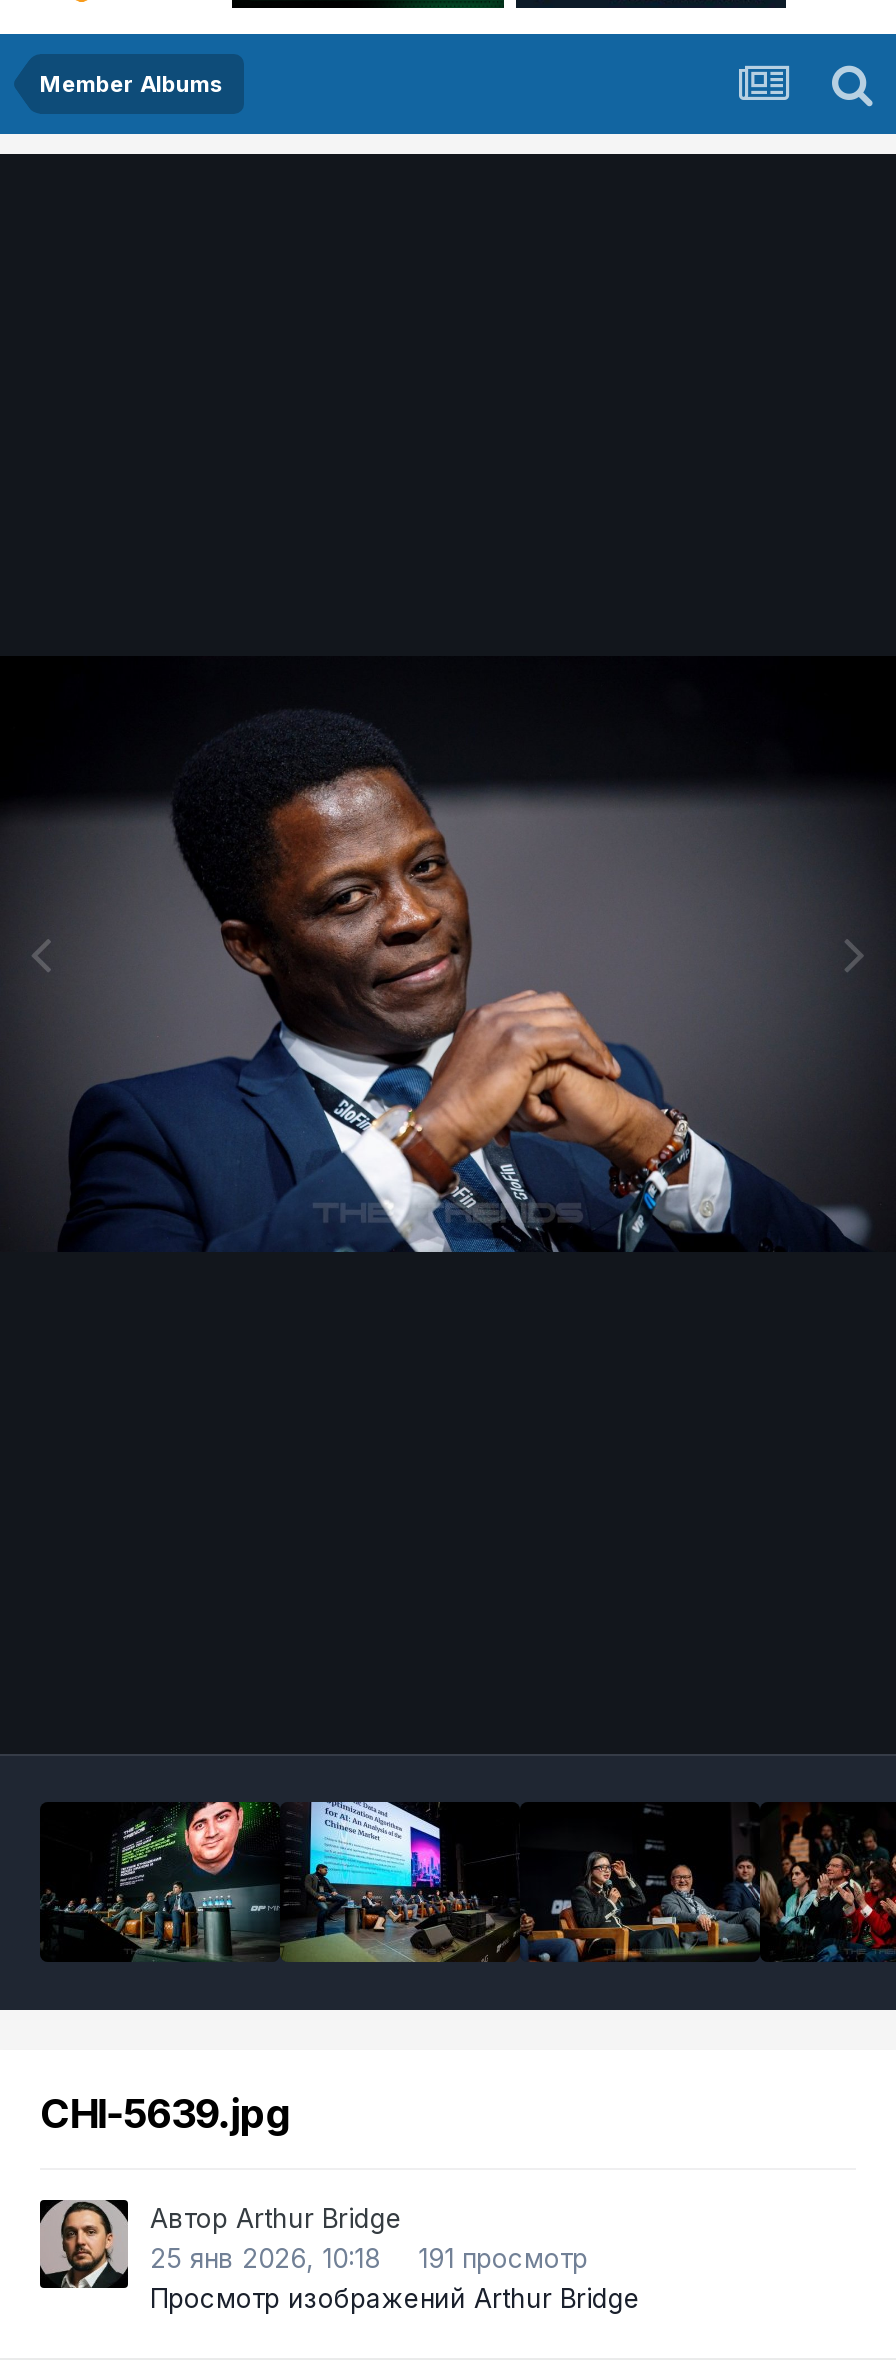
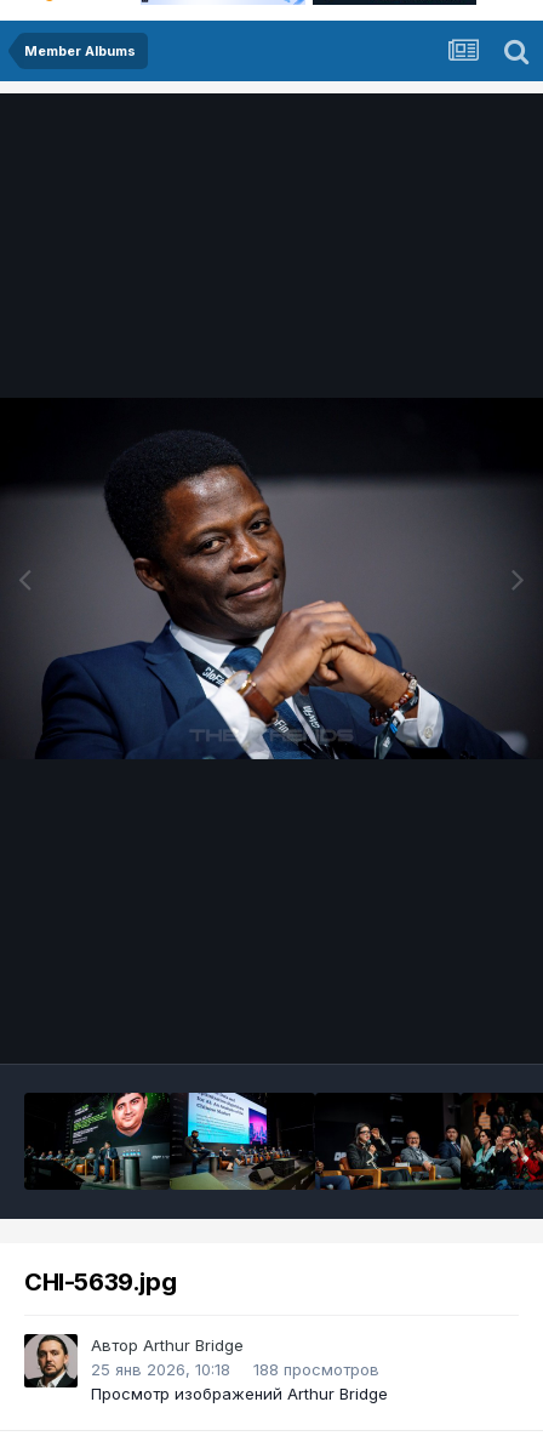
[150,2242,588,2274] 25 янв 2026, 10:18 191 просмотр -> [91,1360,379,1379] 25 янв 2026, 10:18 188 просмотров

